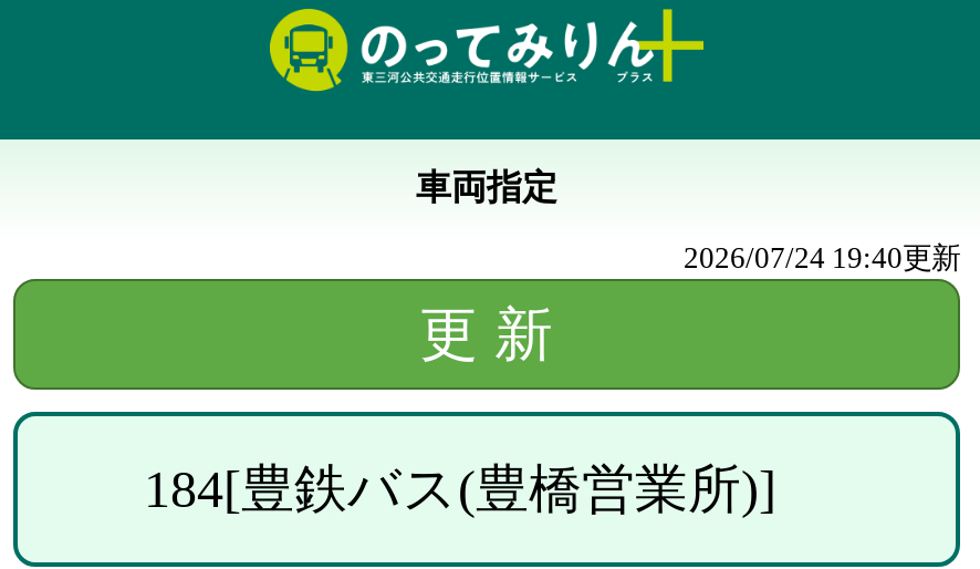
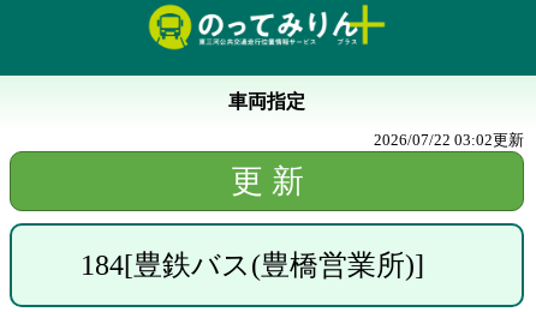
[684,241,960,274] 2026/07/24 19:40更新 -> [374,131,524,149] 2026/07/22 03:02更新

